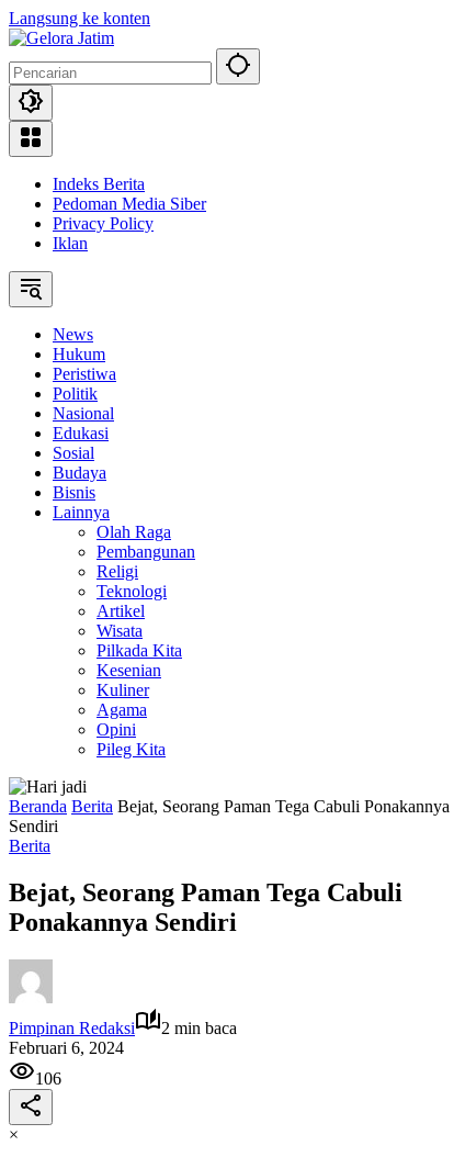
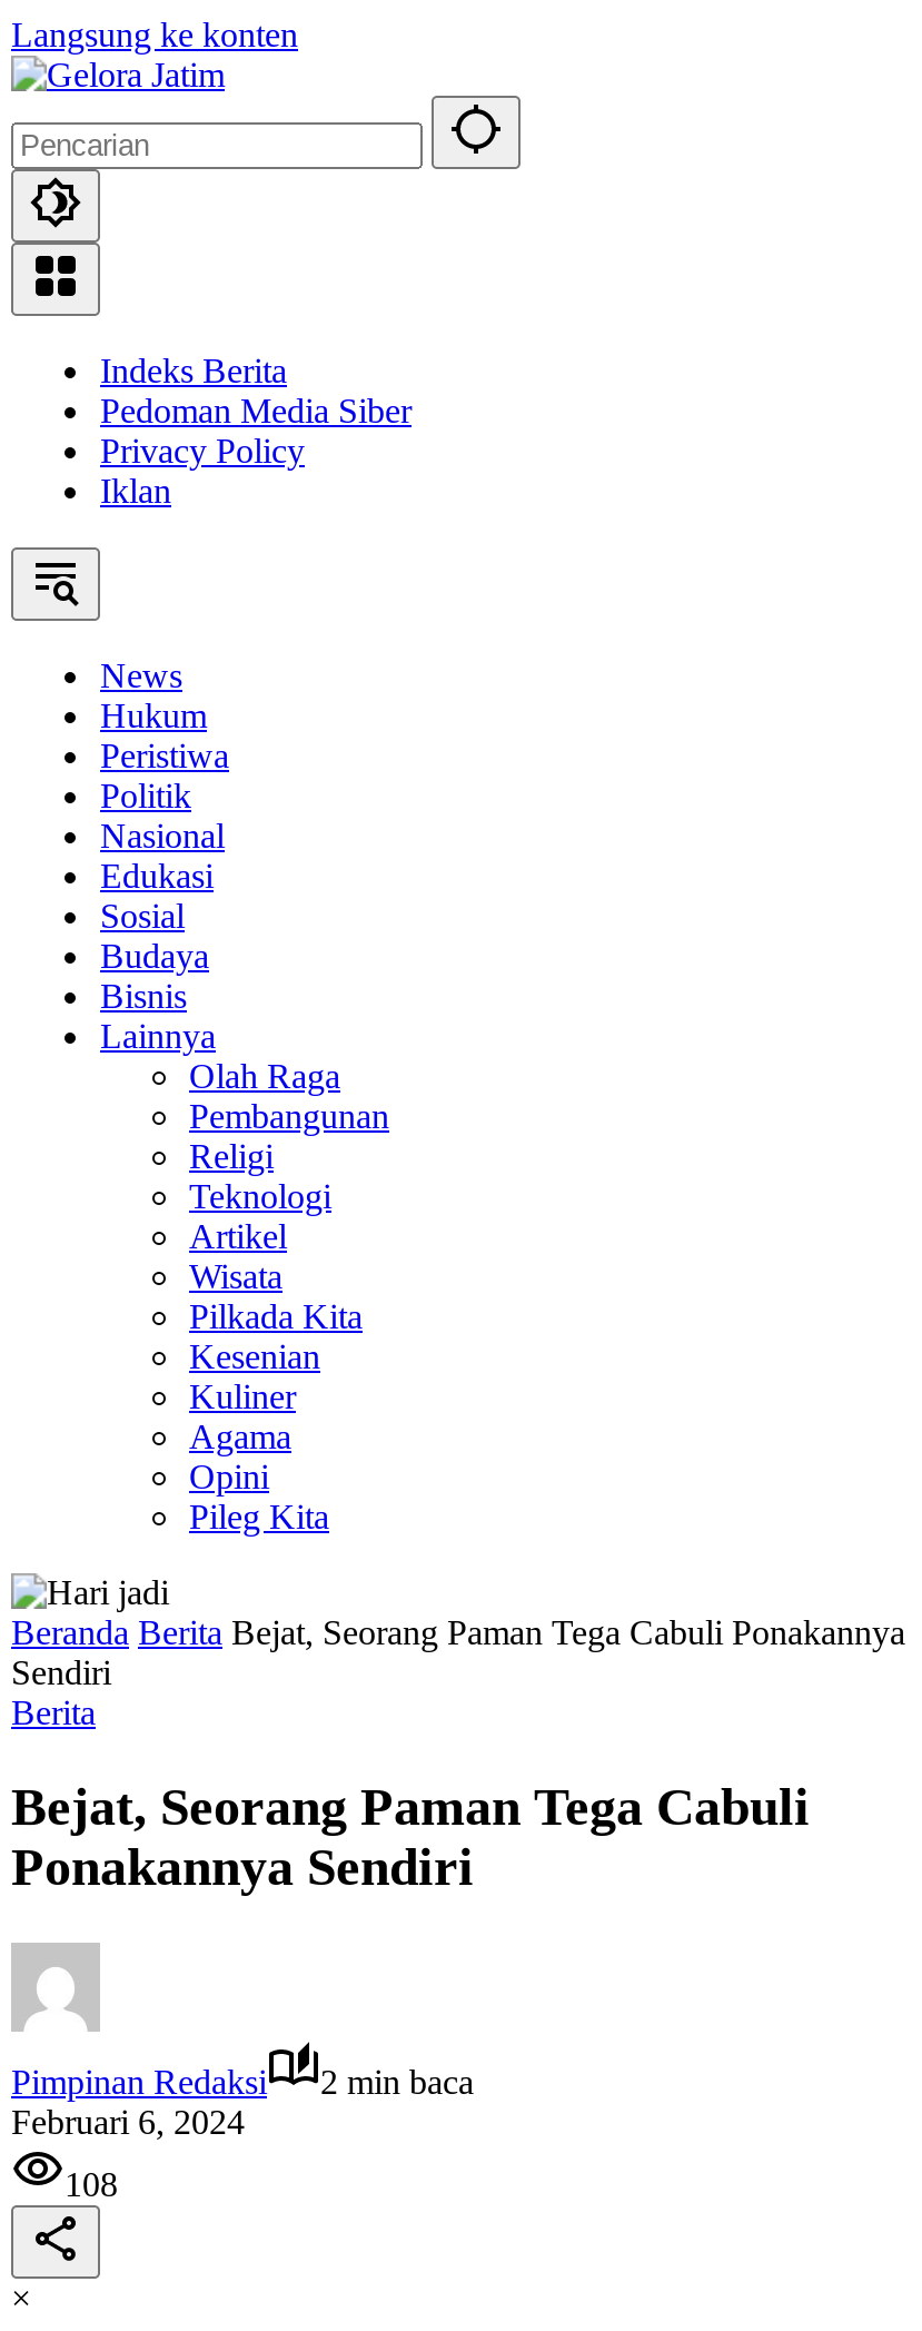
[35,1069,61,1088] 106 -> [65,2165,118,2203] 108

